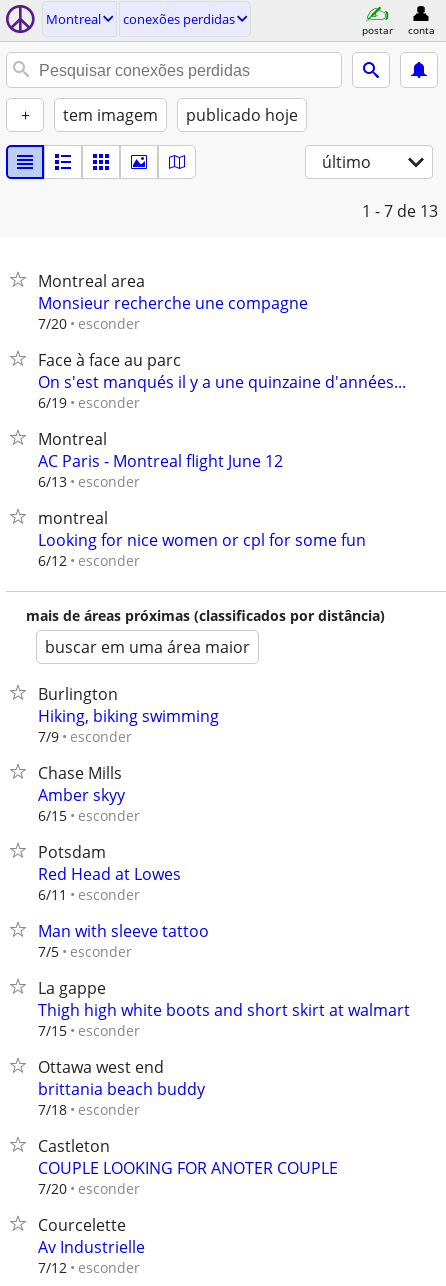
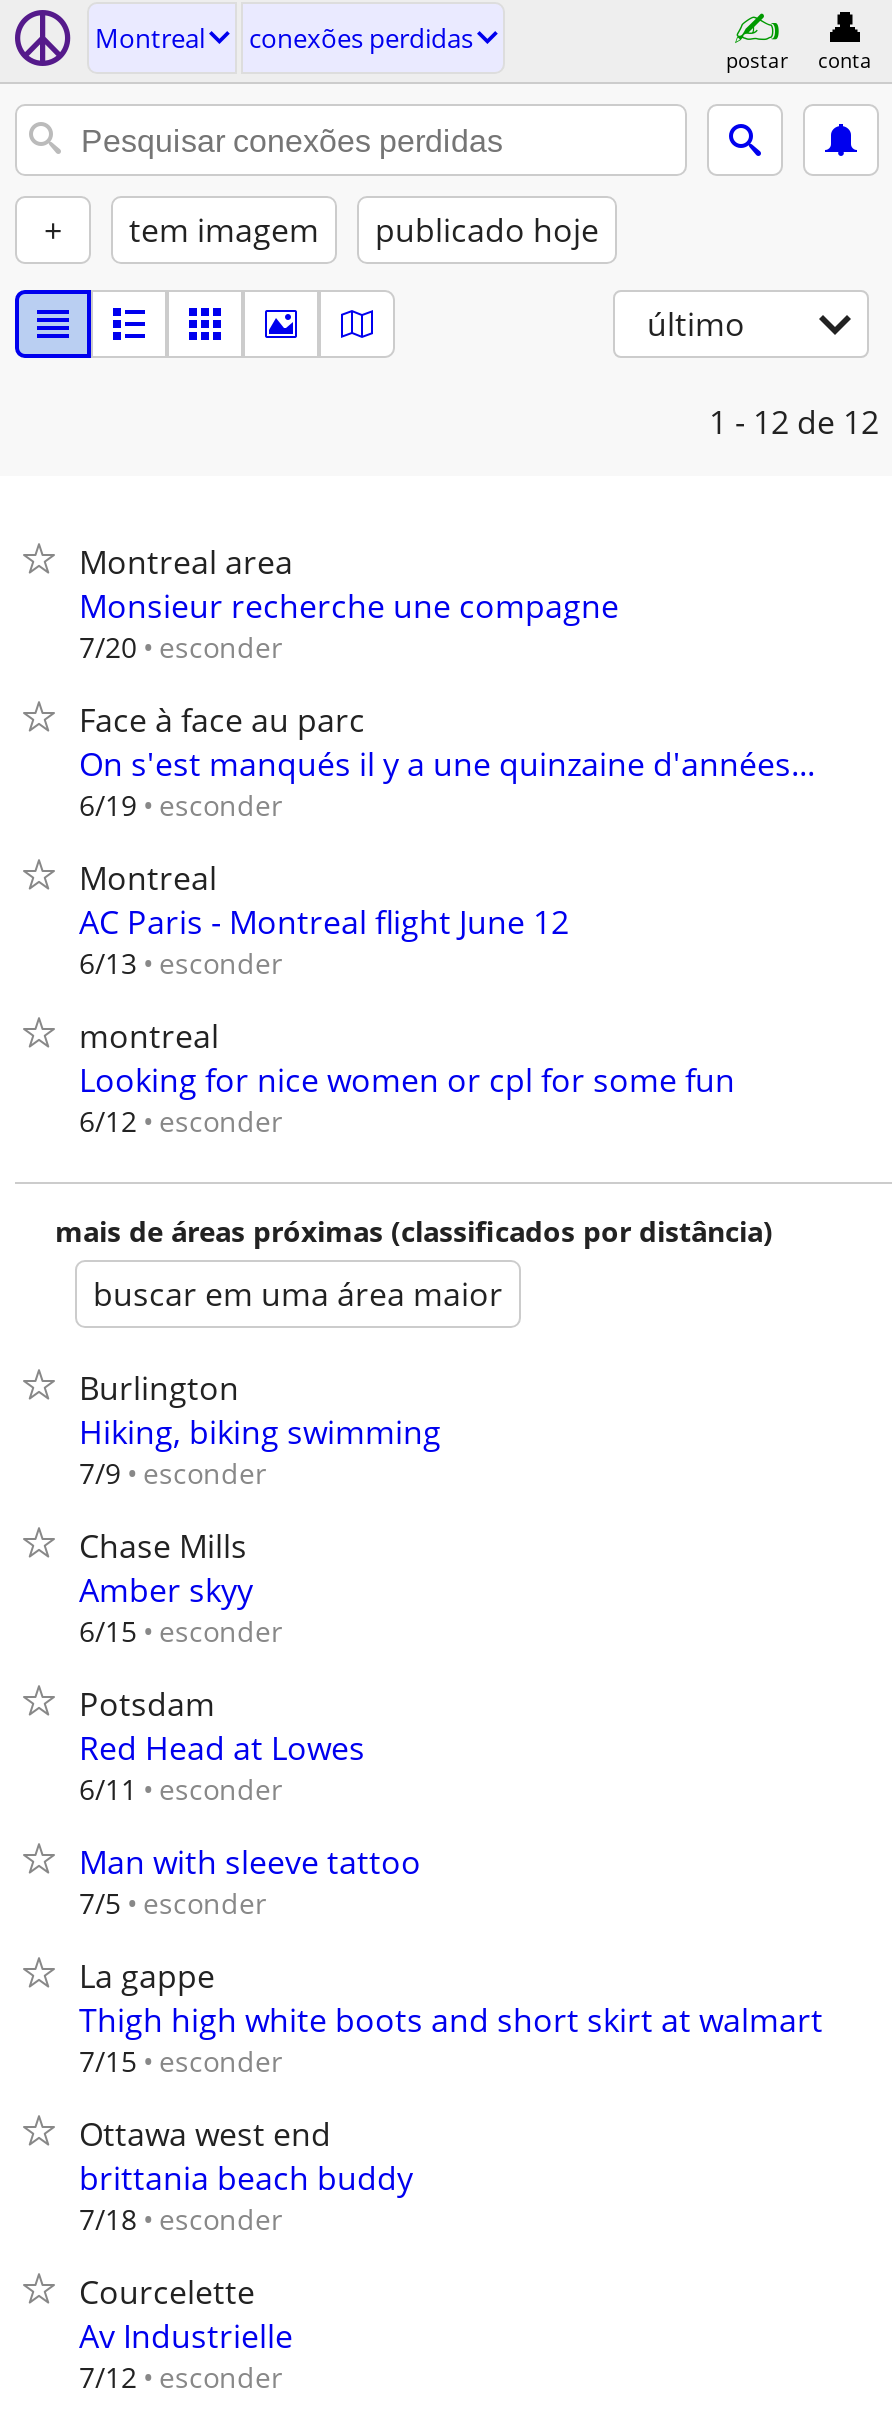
[362,200,438,222] 1 - 7 de 13 -> [709,400,879,444] 1 - 12 de 12
[38,1135,338,1198] Castleton | COUPLE LOOKING FOR ANOTER COUPLE | 7/20 esconder -> none

